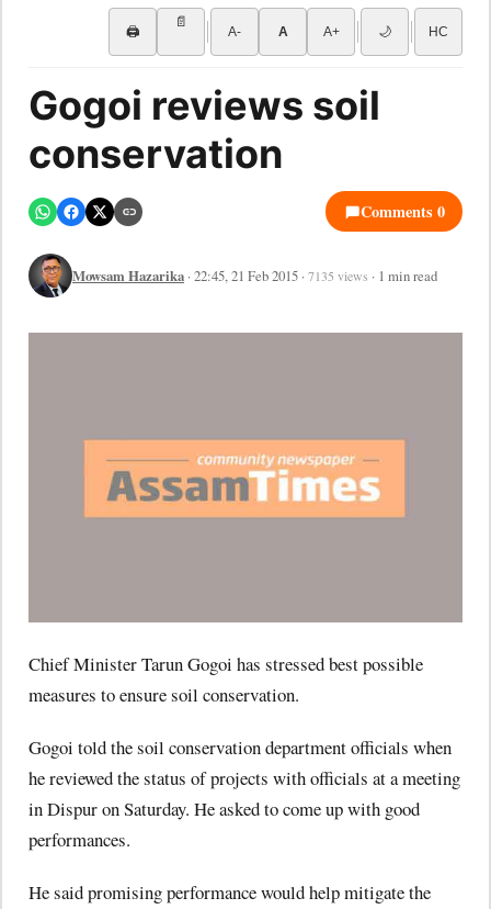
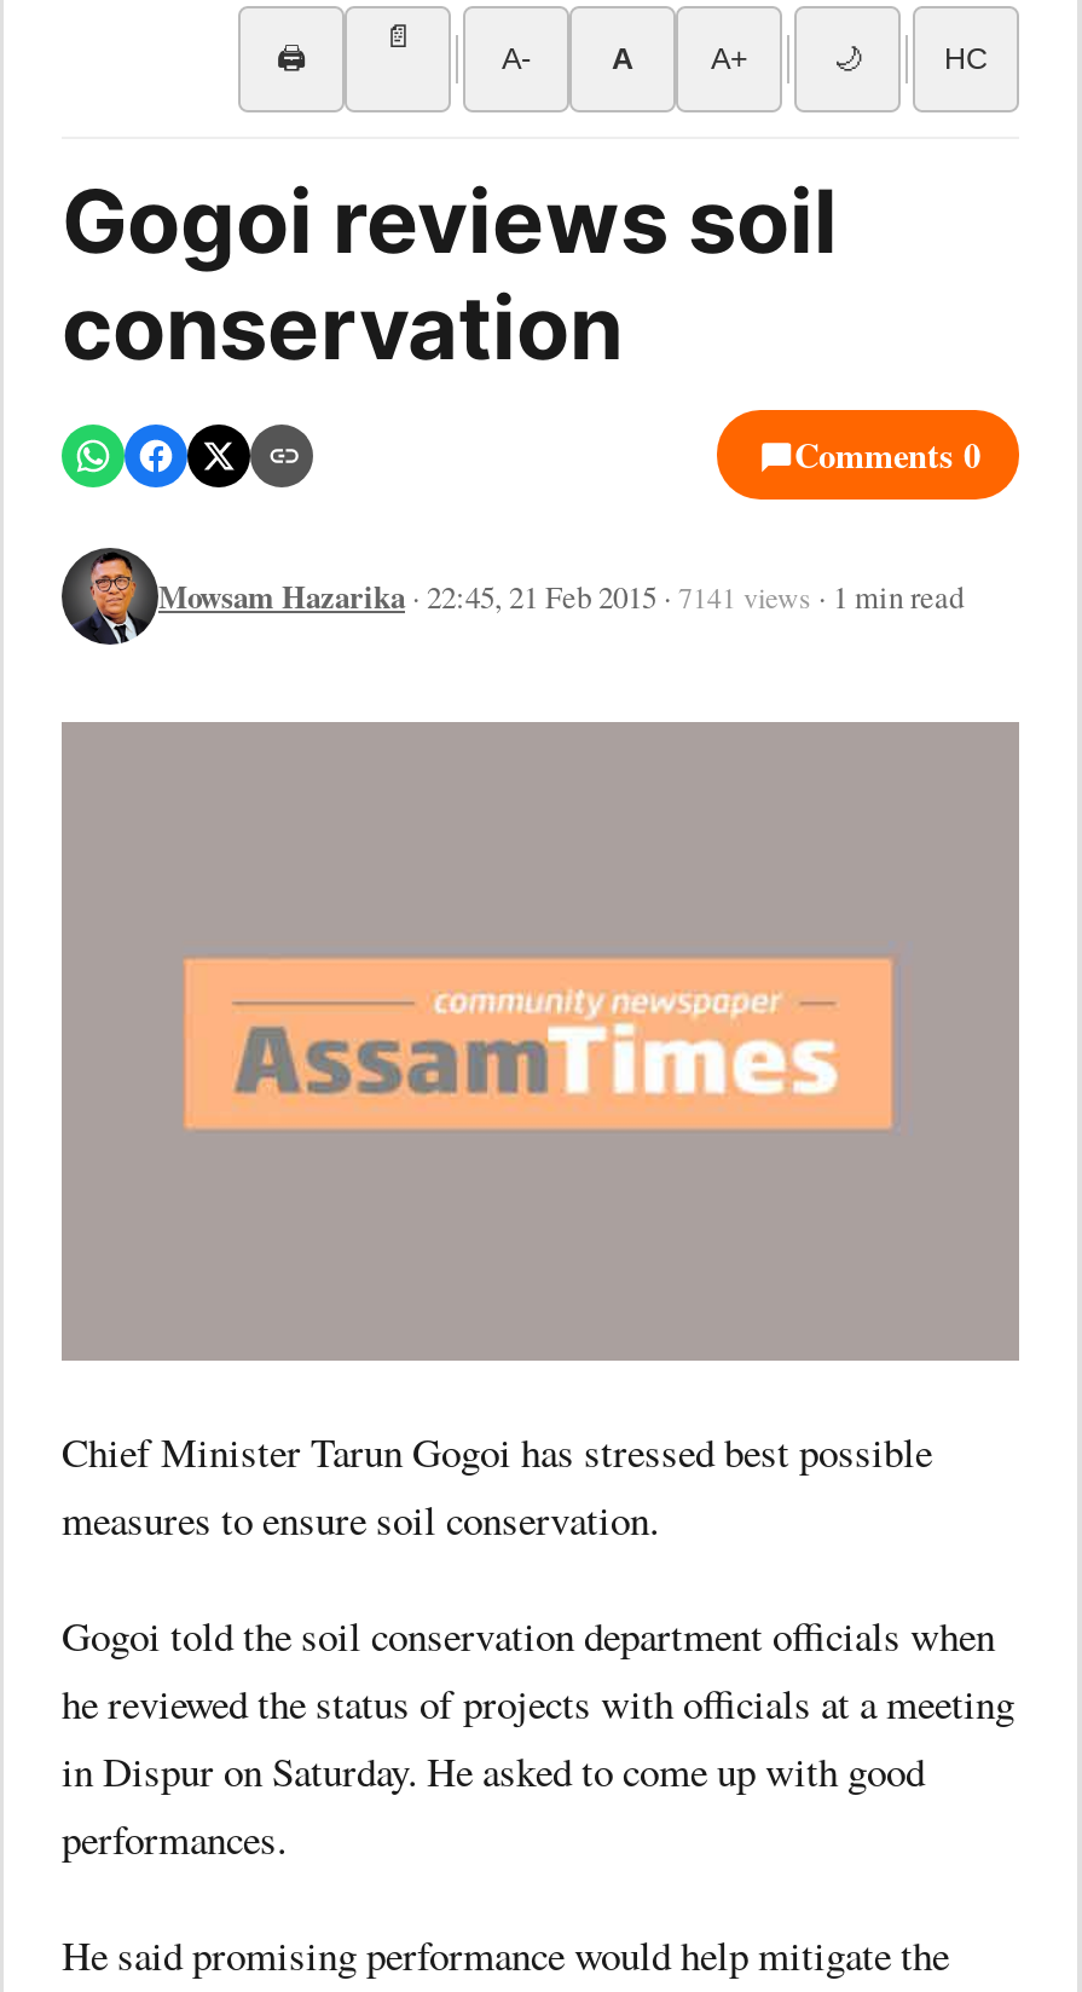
[72,266,437,285] Mowsam Hazarika · 22:45, 21 Feb 2015 · 7135 views · 1 min read -> [158,574,964,618] Mowsam Hazarika · 22:45, 21 Feb 2015 · 7141 views · 1 min read

